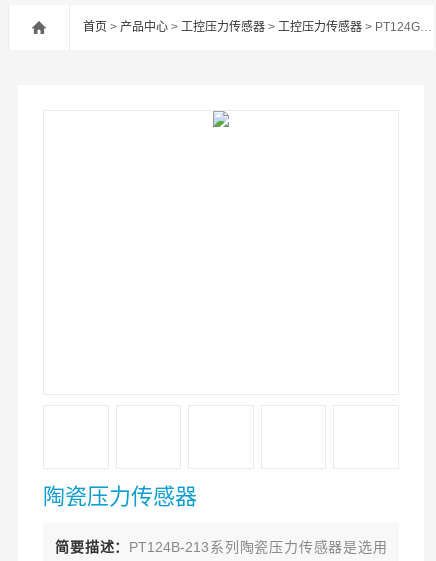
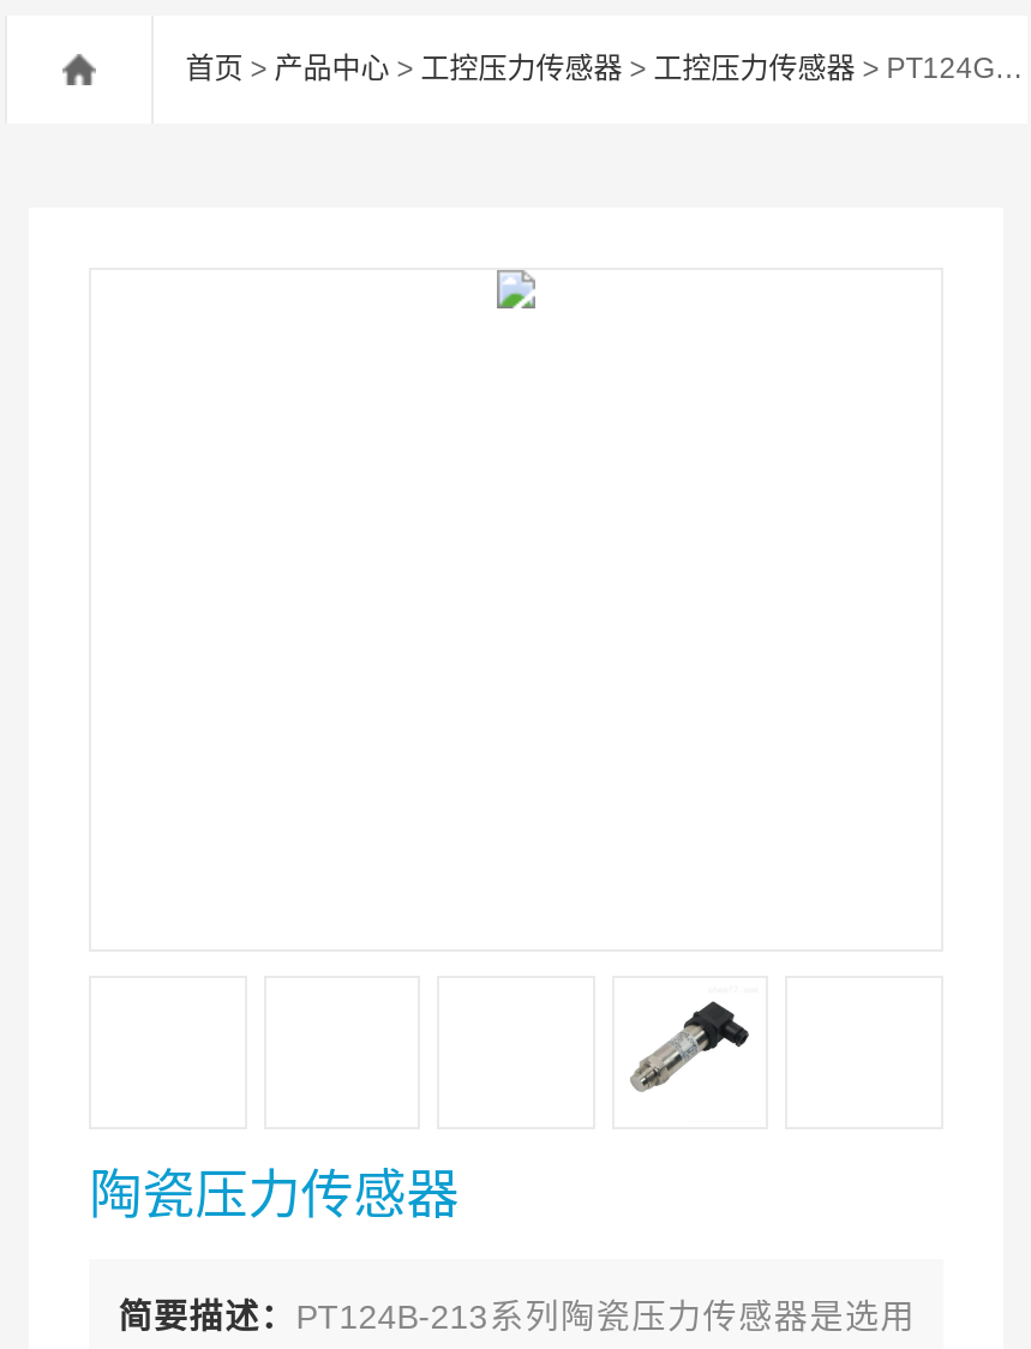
none -> [627,1000,751,1093] [image]

